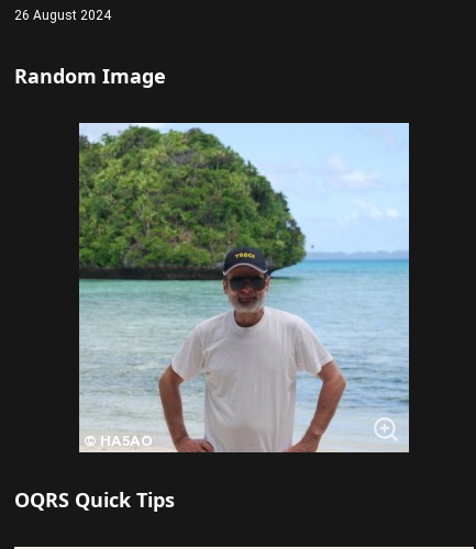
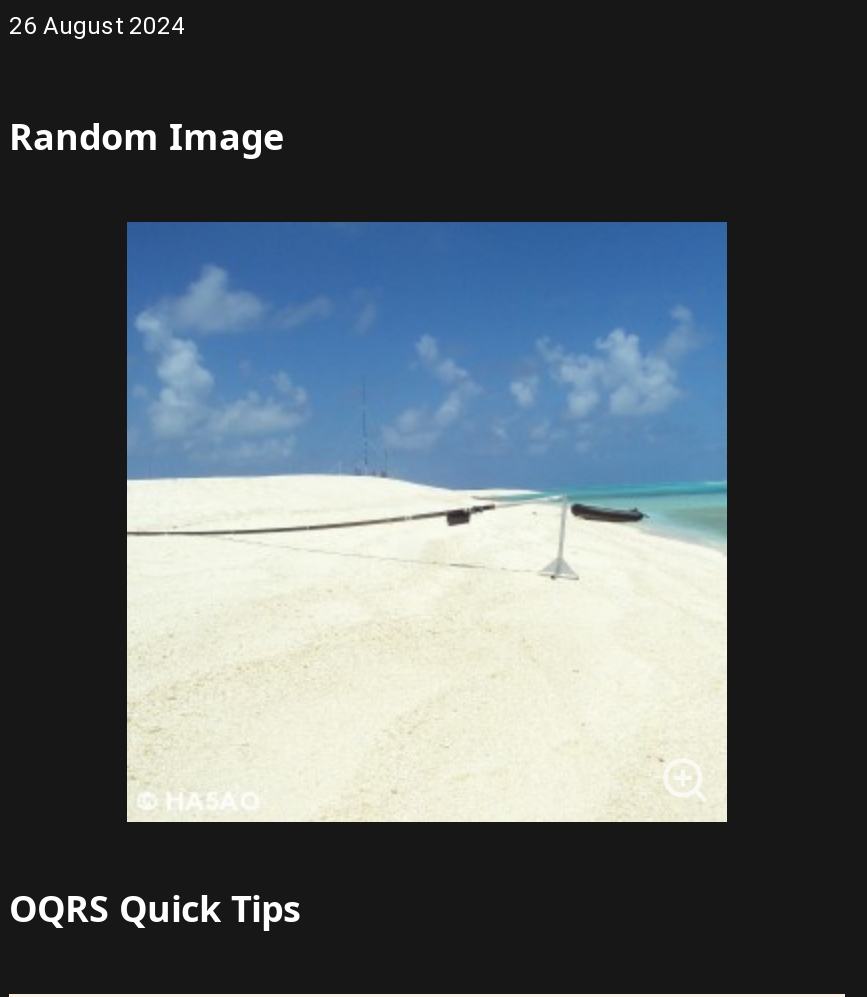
[78,122,410,453] [image] -> [125,220,729,824] [image]

